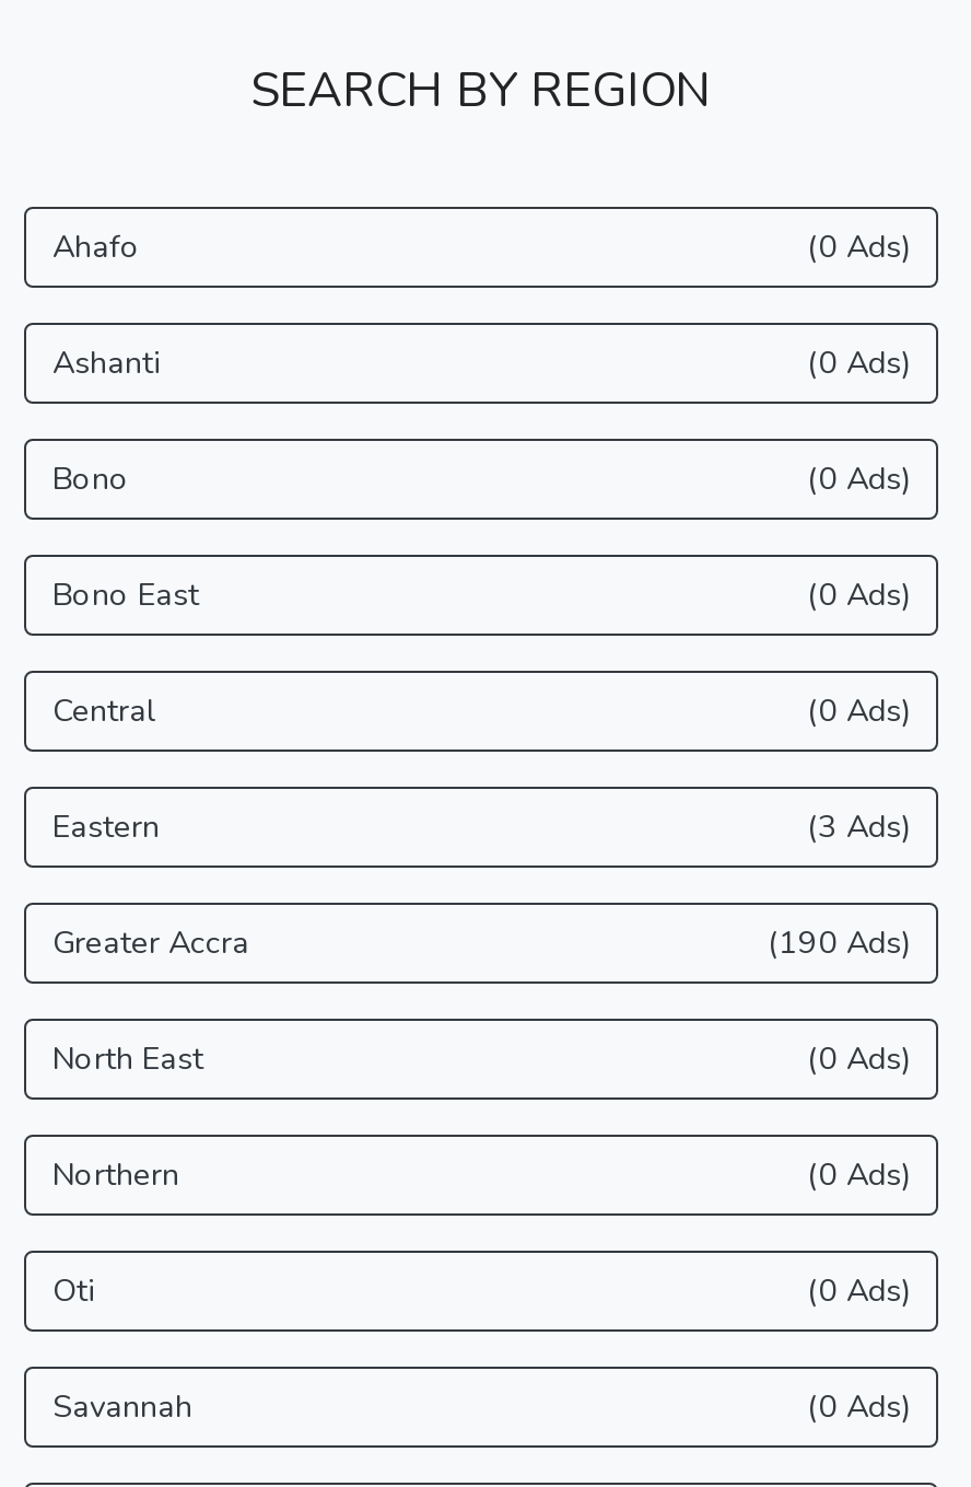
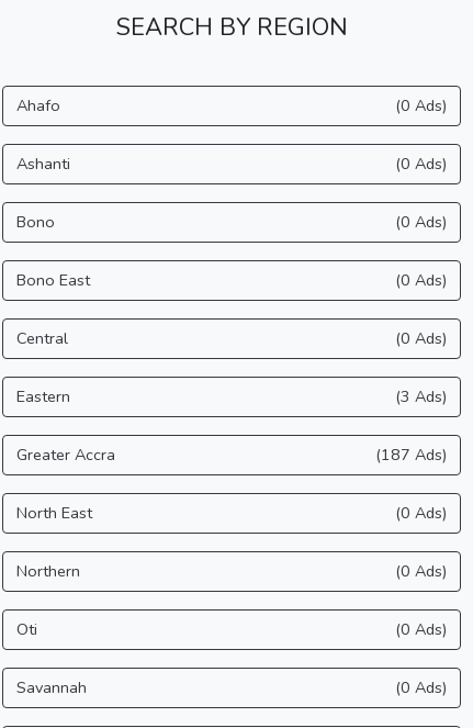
[768,921,910,965] (190 Ads) -> [375,444,447,466] (187 Ads)

